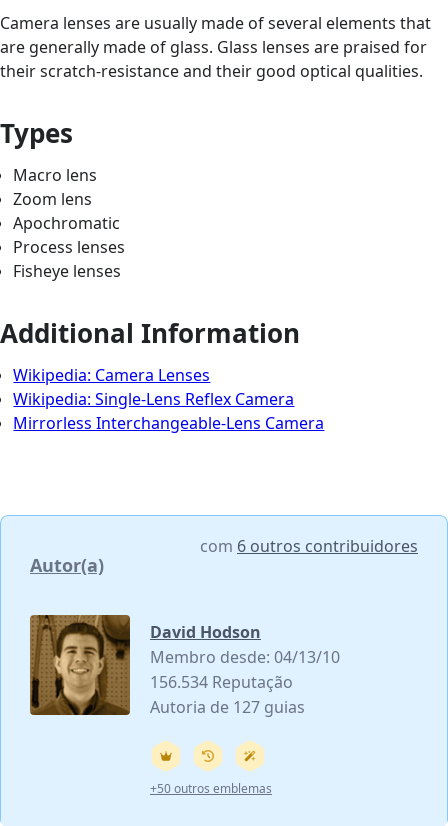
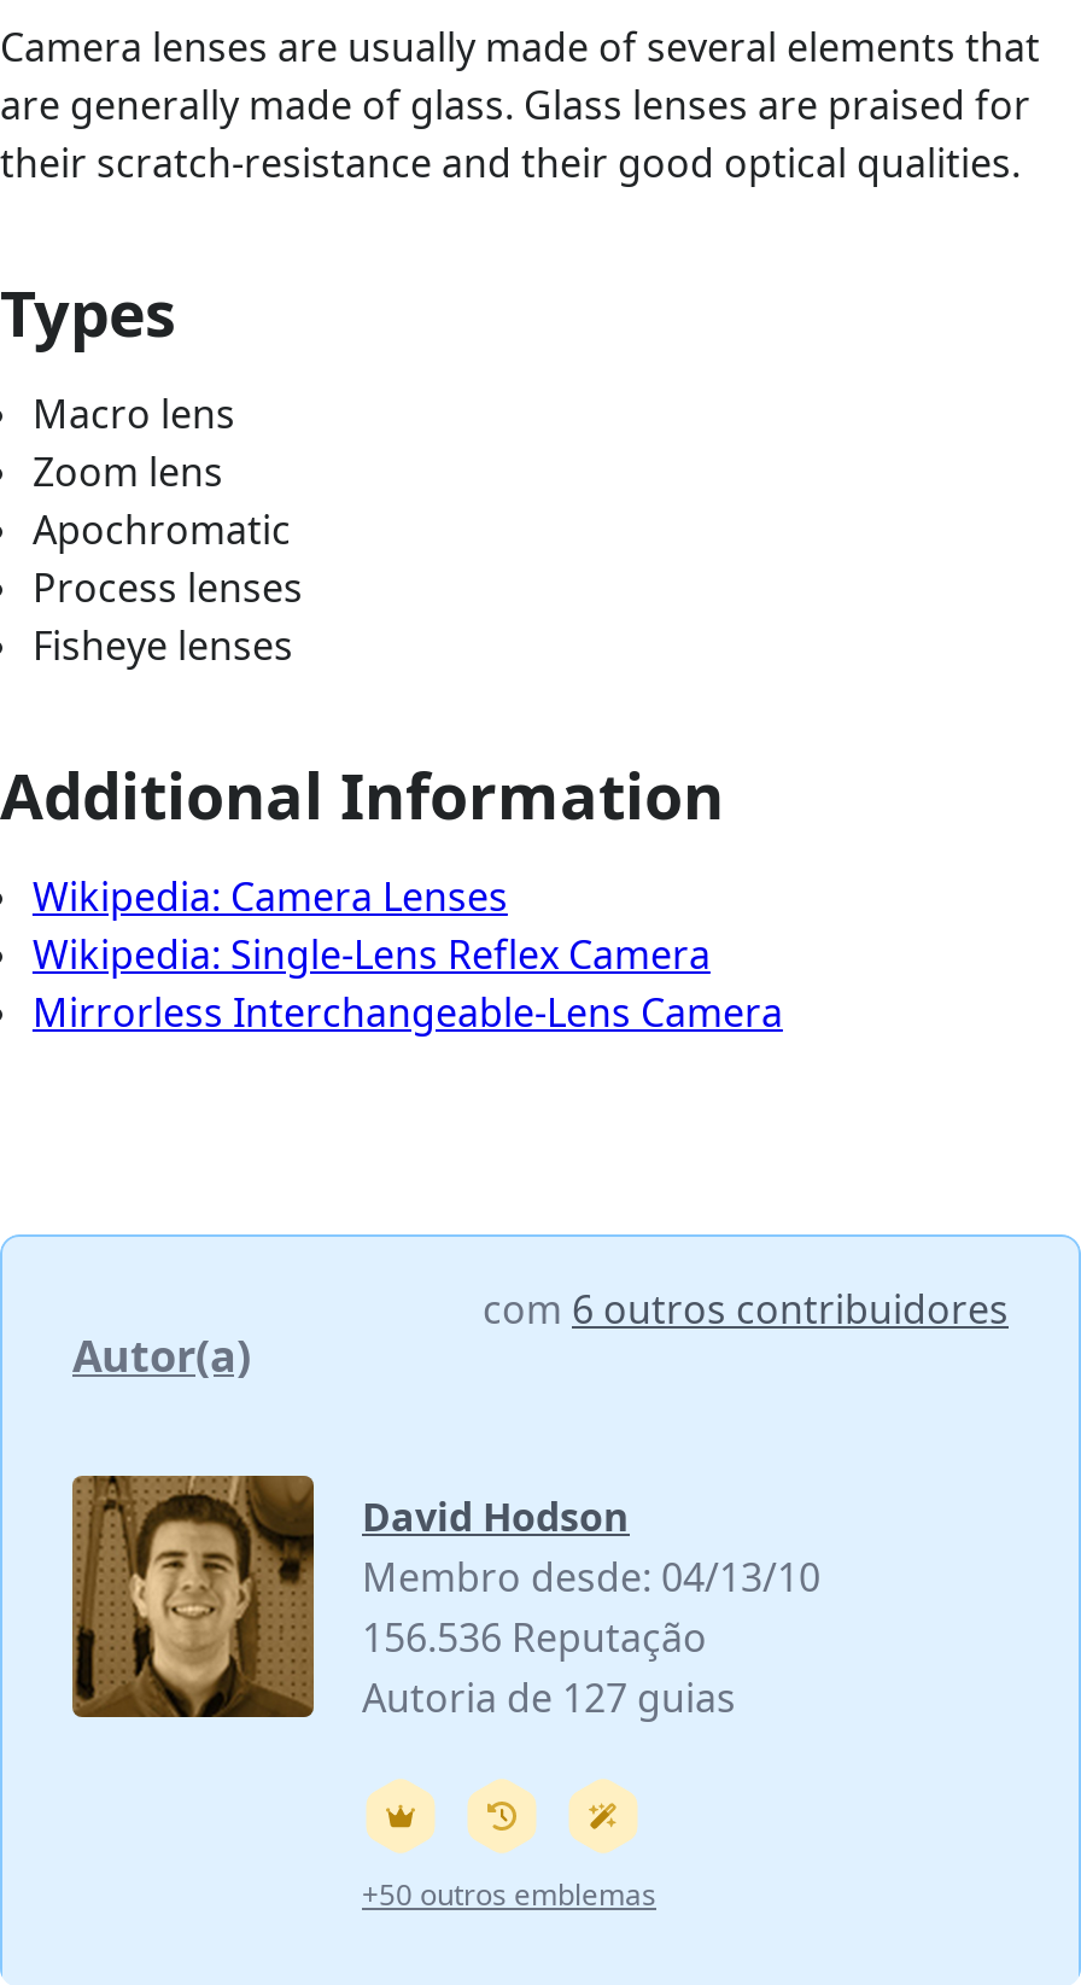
[150,671,293,693] 156.534 Reputação -> [362,1610,707,1664] 156.536 Reputação

